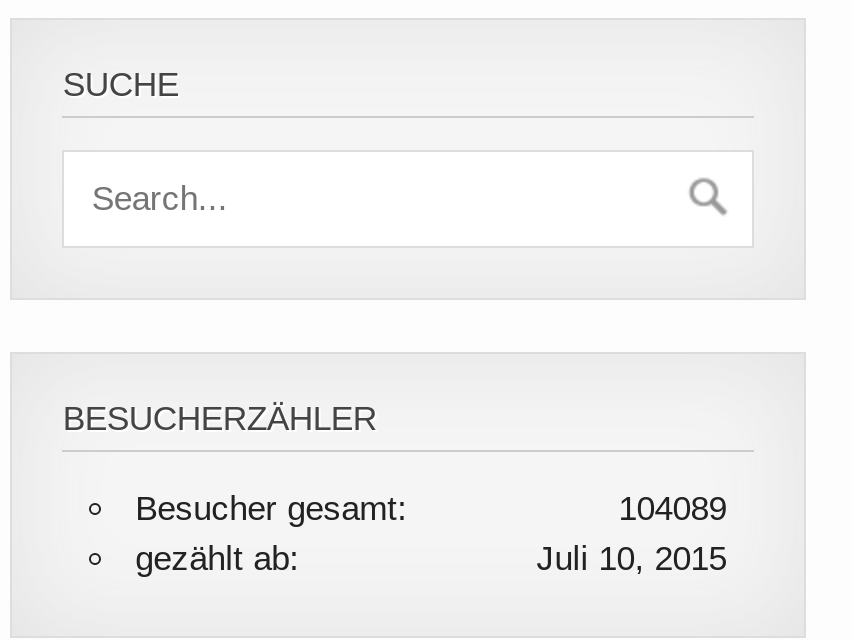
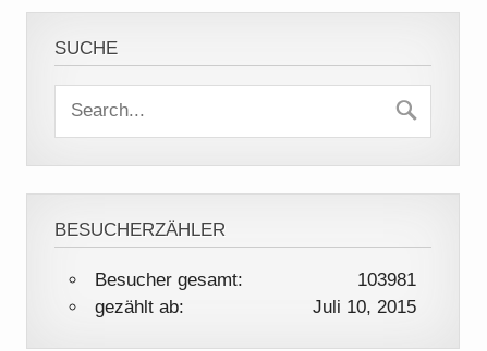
[618,490,726,528] 104089 -> [358,269,416,290] 103981

